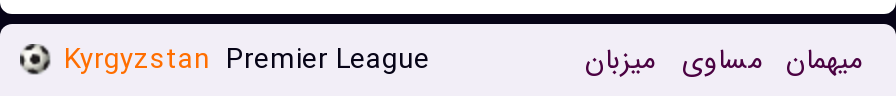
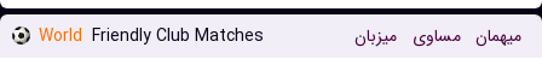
[64,38,430,82] Kyrgyzstan Premier League -> [39,23,264,49] World Friendly Club Matches

